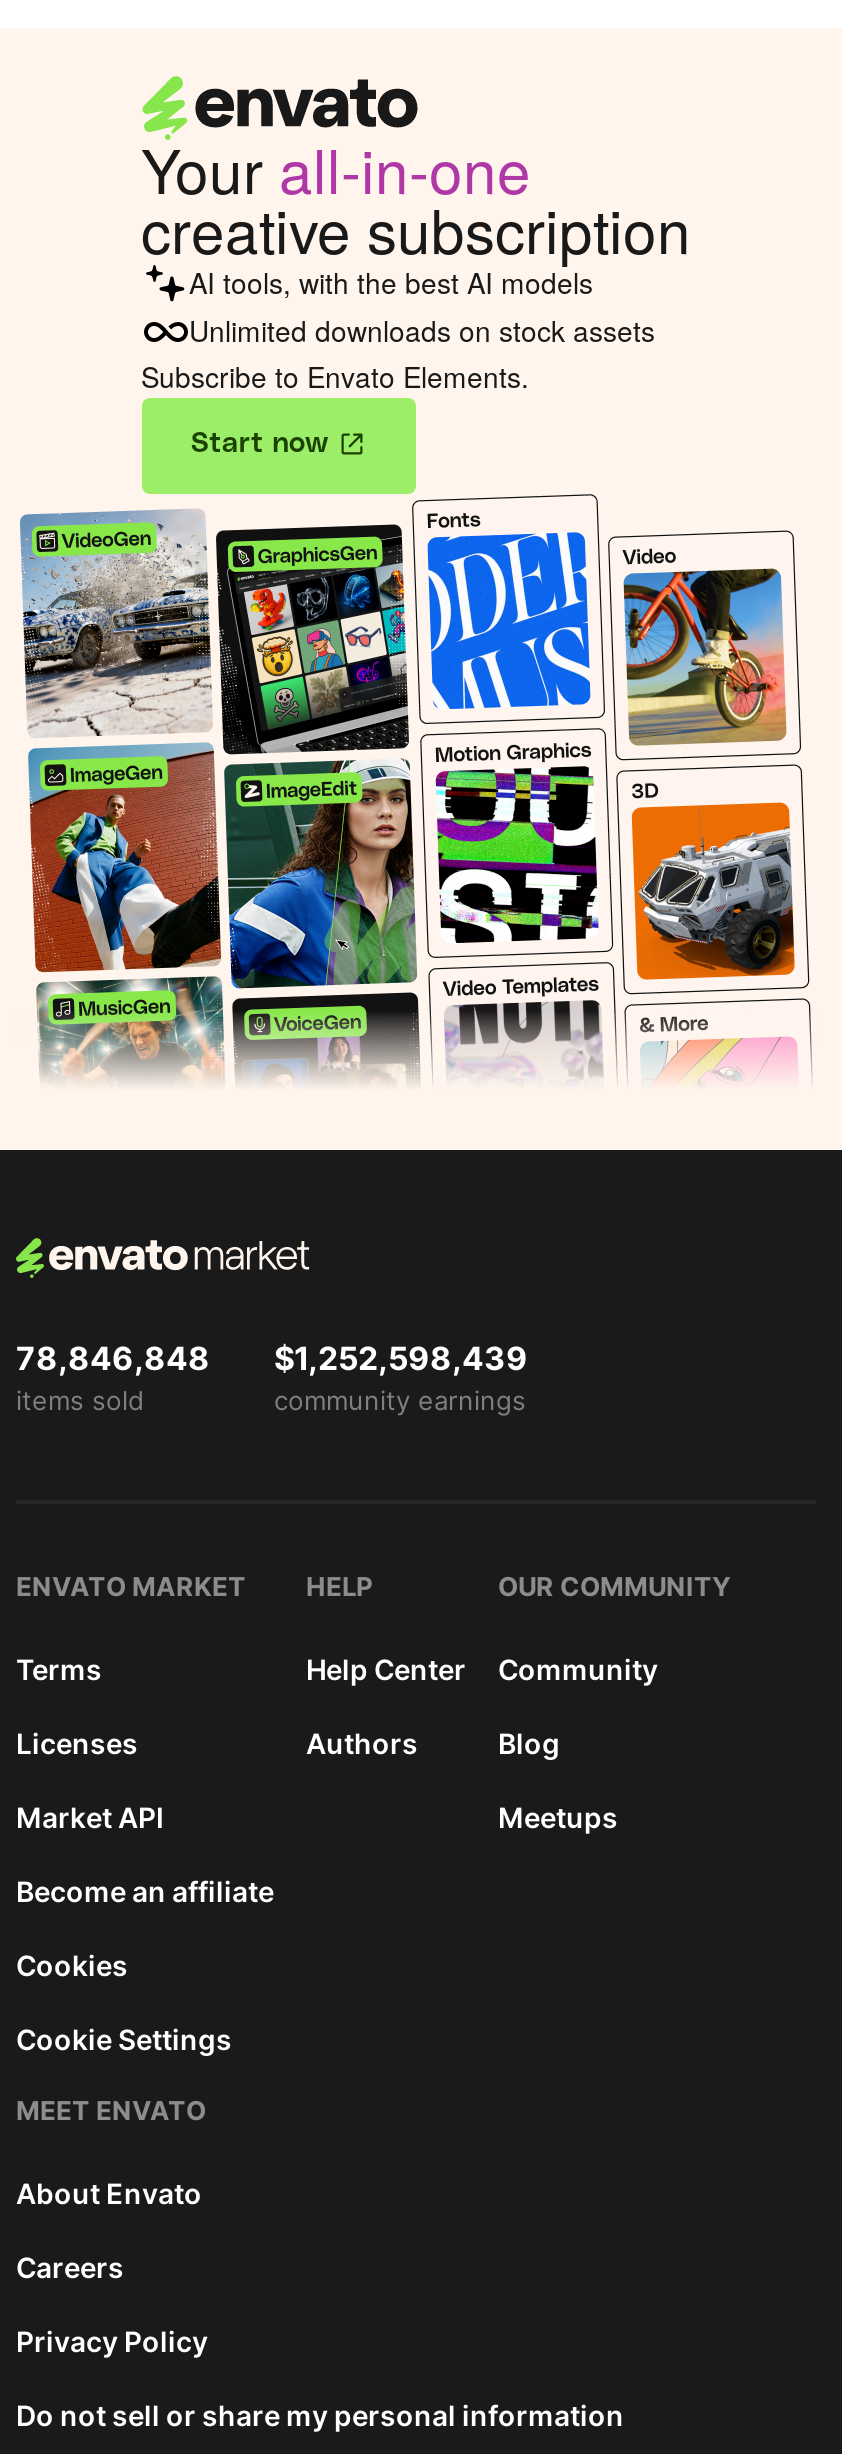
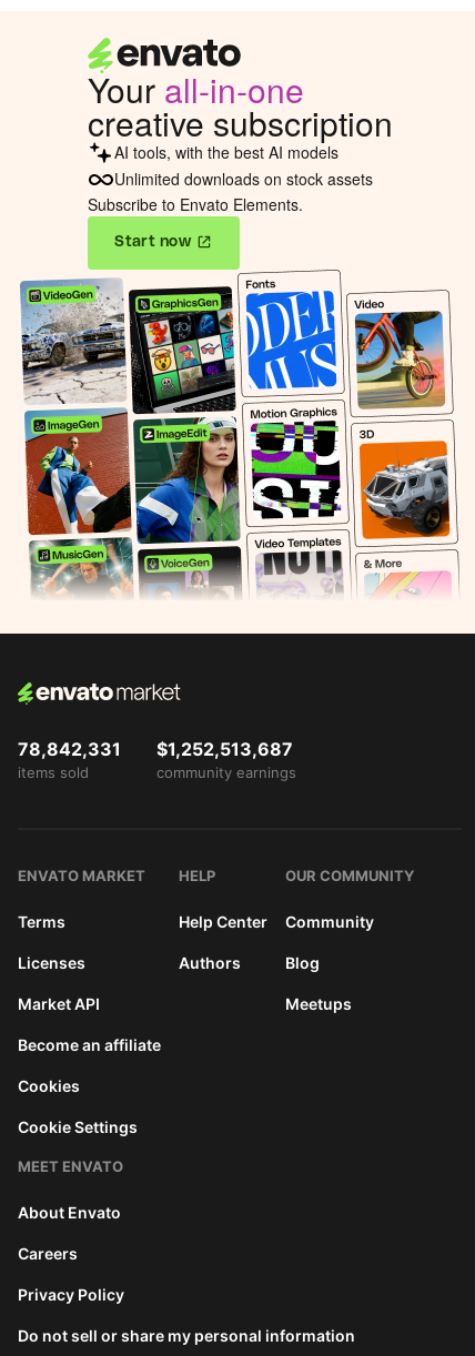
[16,1338,210,1378] 78,846,848 -> [18,738,121,760] 78,842,331
[274,1338,528,1378] $1,252,598,439 -> [156,738,293,760] $1,252,513,687

